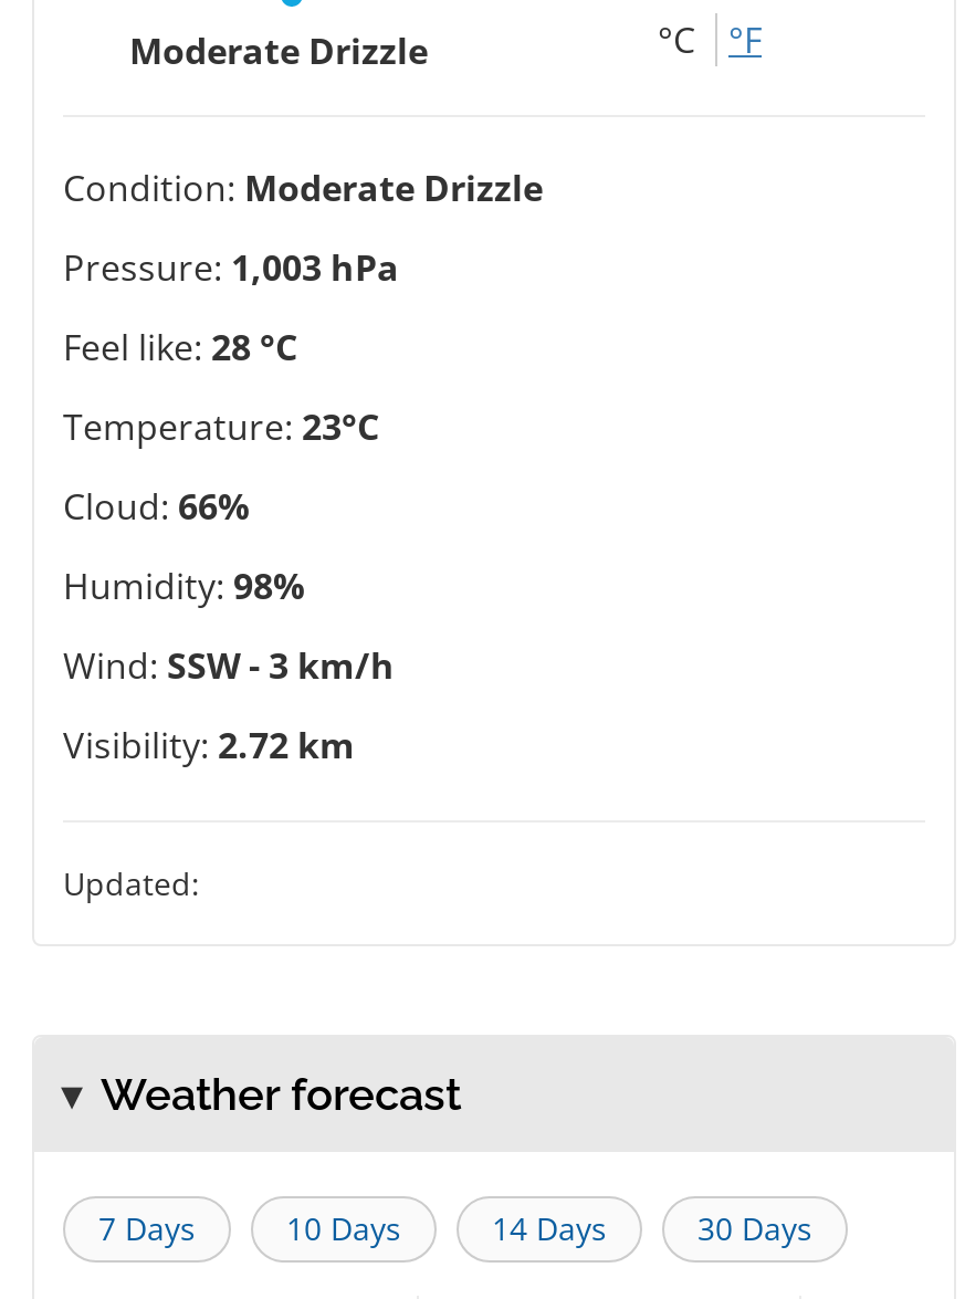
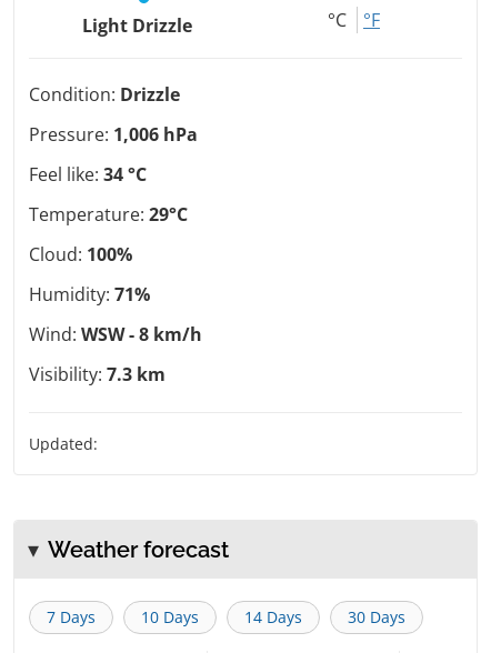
[129,26,428,75] Moderate Drizzle -> [82,13,192,37] Light Drizzle
[63,163,543,212] Condition: Moderate Drizzle -> [29,82,180,106] Condition: Drizzle
[63,243,399,291] Pressure: 1,003 hPa -> [29,122,198,146] Pressure: 1,006 hPa
[63,322,297,371] Feel like: 28 °C -> [29,162,147,186] Feel like: 34 °C
[63,402,379,450] Temperature: 23°C -> [29,202,188,226] Temperature: 29°C
[63,481,249,530] Cloud: 66% -> [29,242,132,266] Cloud: 100%
[63,561,304,610] Humidity: 98% -> [29,282,150,306] Humidity: 71%
[63,641,395,689] Wind: SSW - 3 km/h -> [29,322,202,346] Wind: WSW - 8 km/h
[63,720,355,769] Visibility: 2.72 km -> [29,362,166,386] Visibility: 7.3 km

